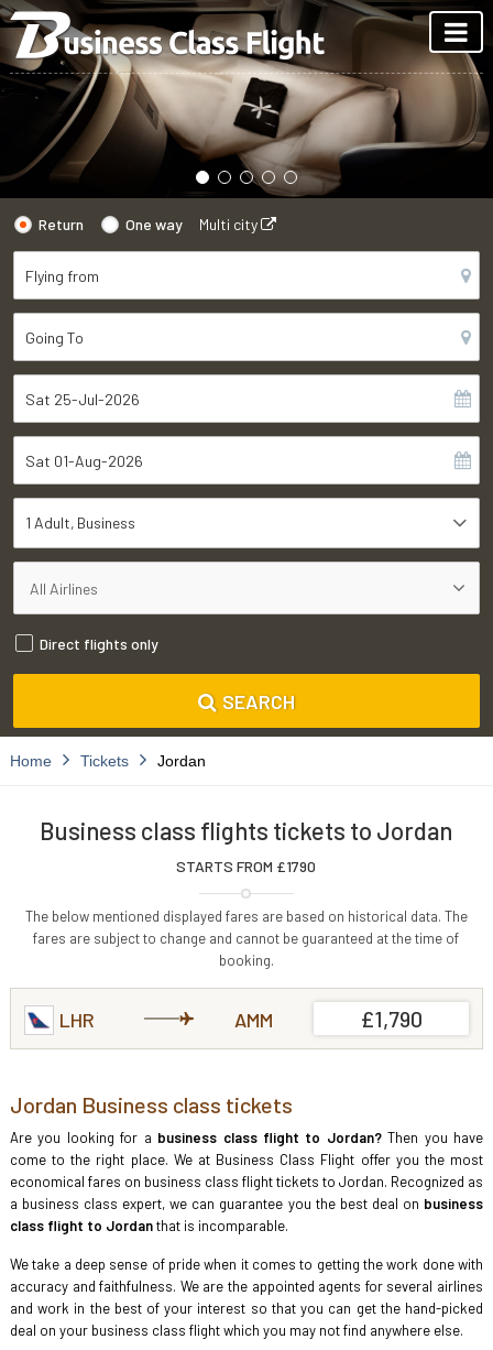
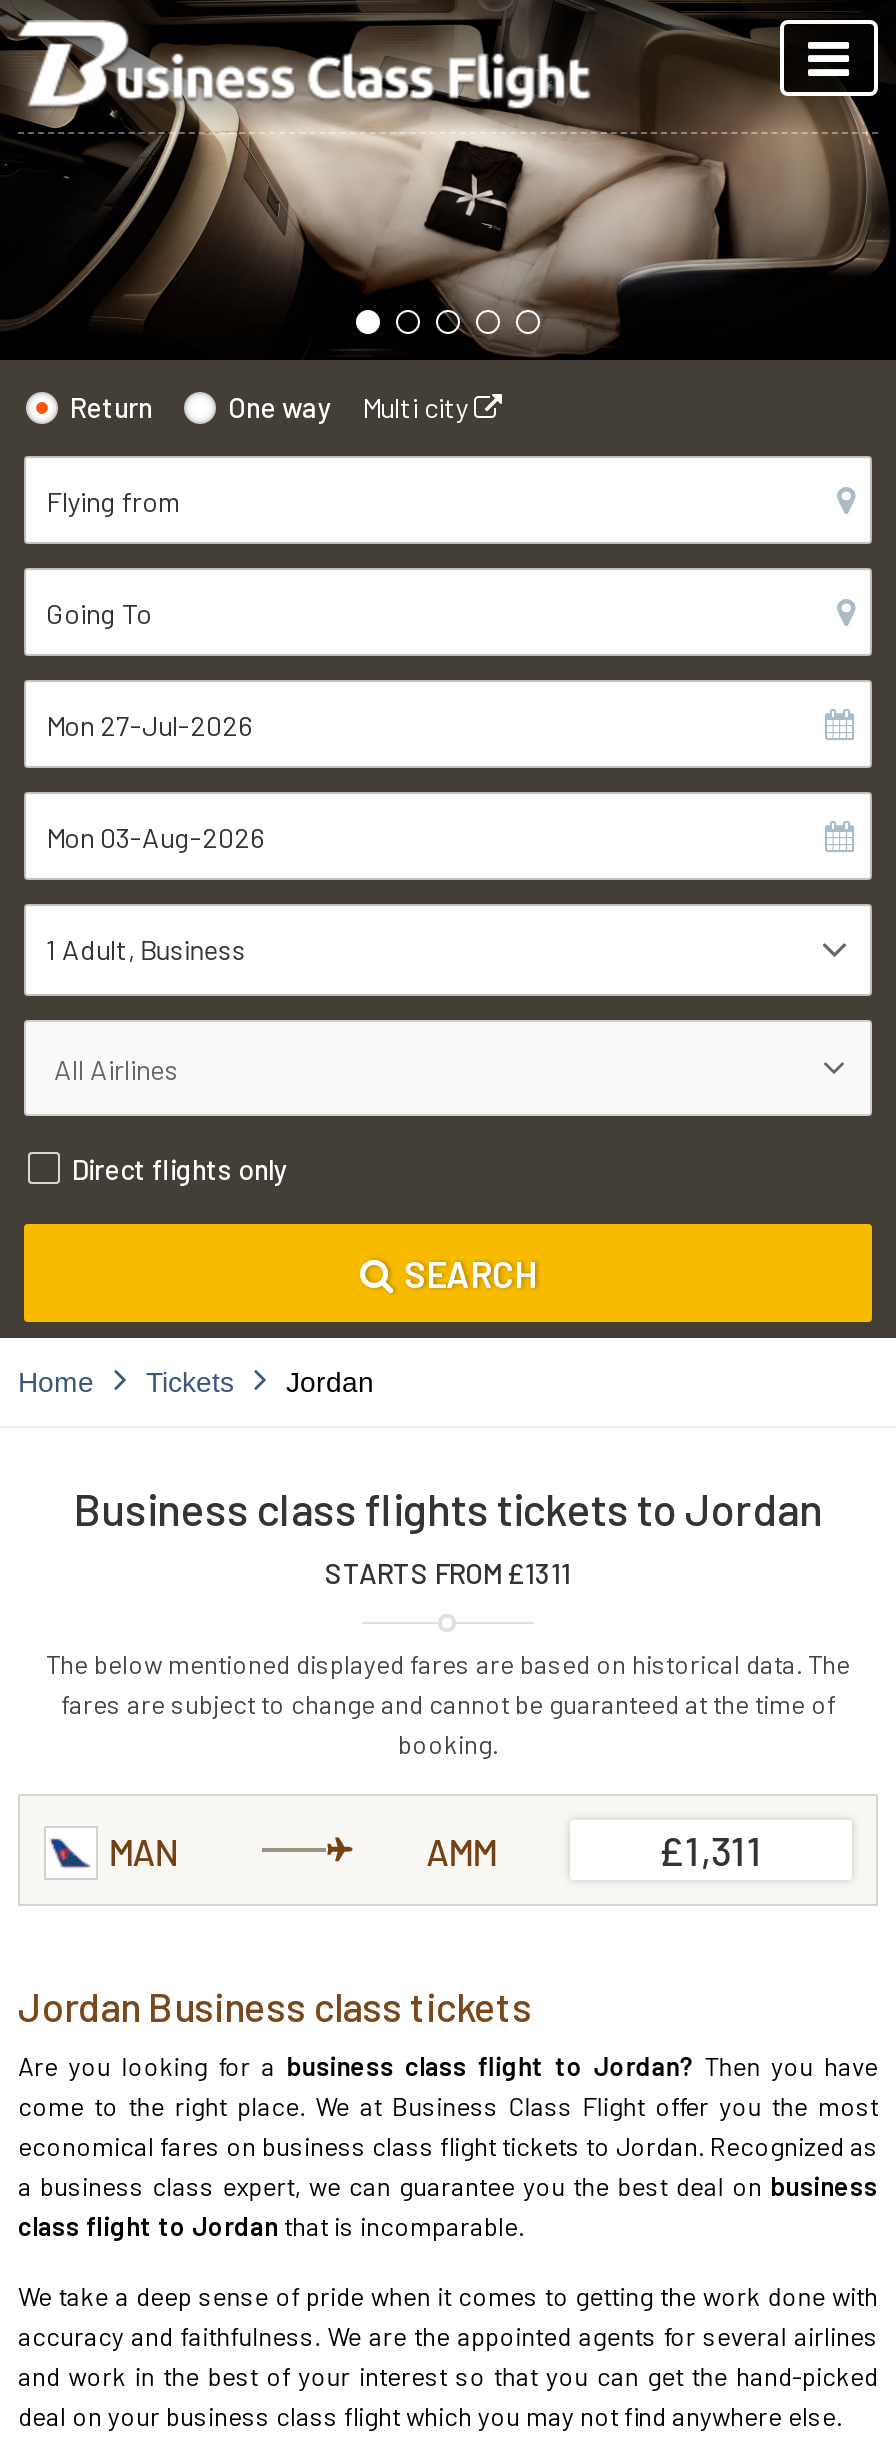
[177,857,316,876] STARTS FROM £1790 -> [325,1557,571,1591] STARTS FROM £1311
[60,1007,95,1032] LHR -> [109,1830,177,1874] MAN
[360,1005,422,1032] £1,790 -> [659,1826,763,1874] £1,311

